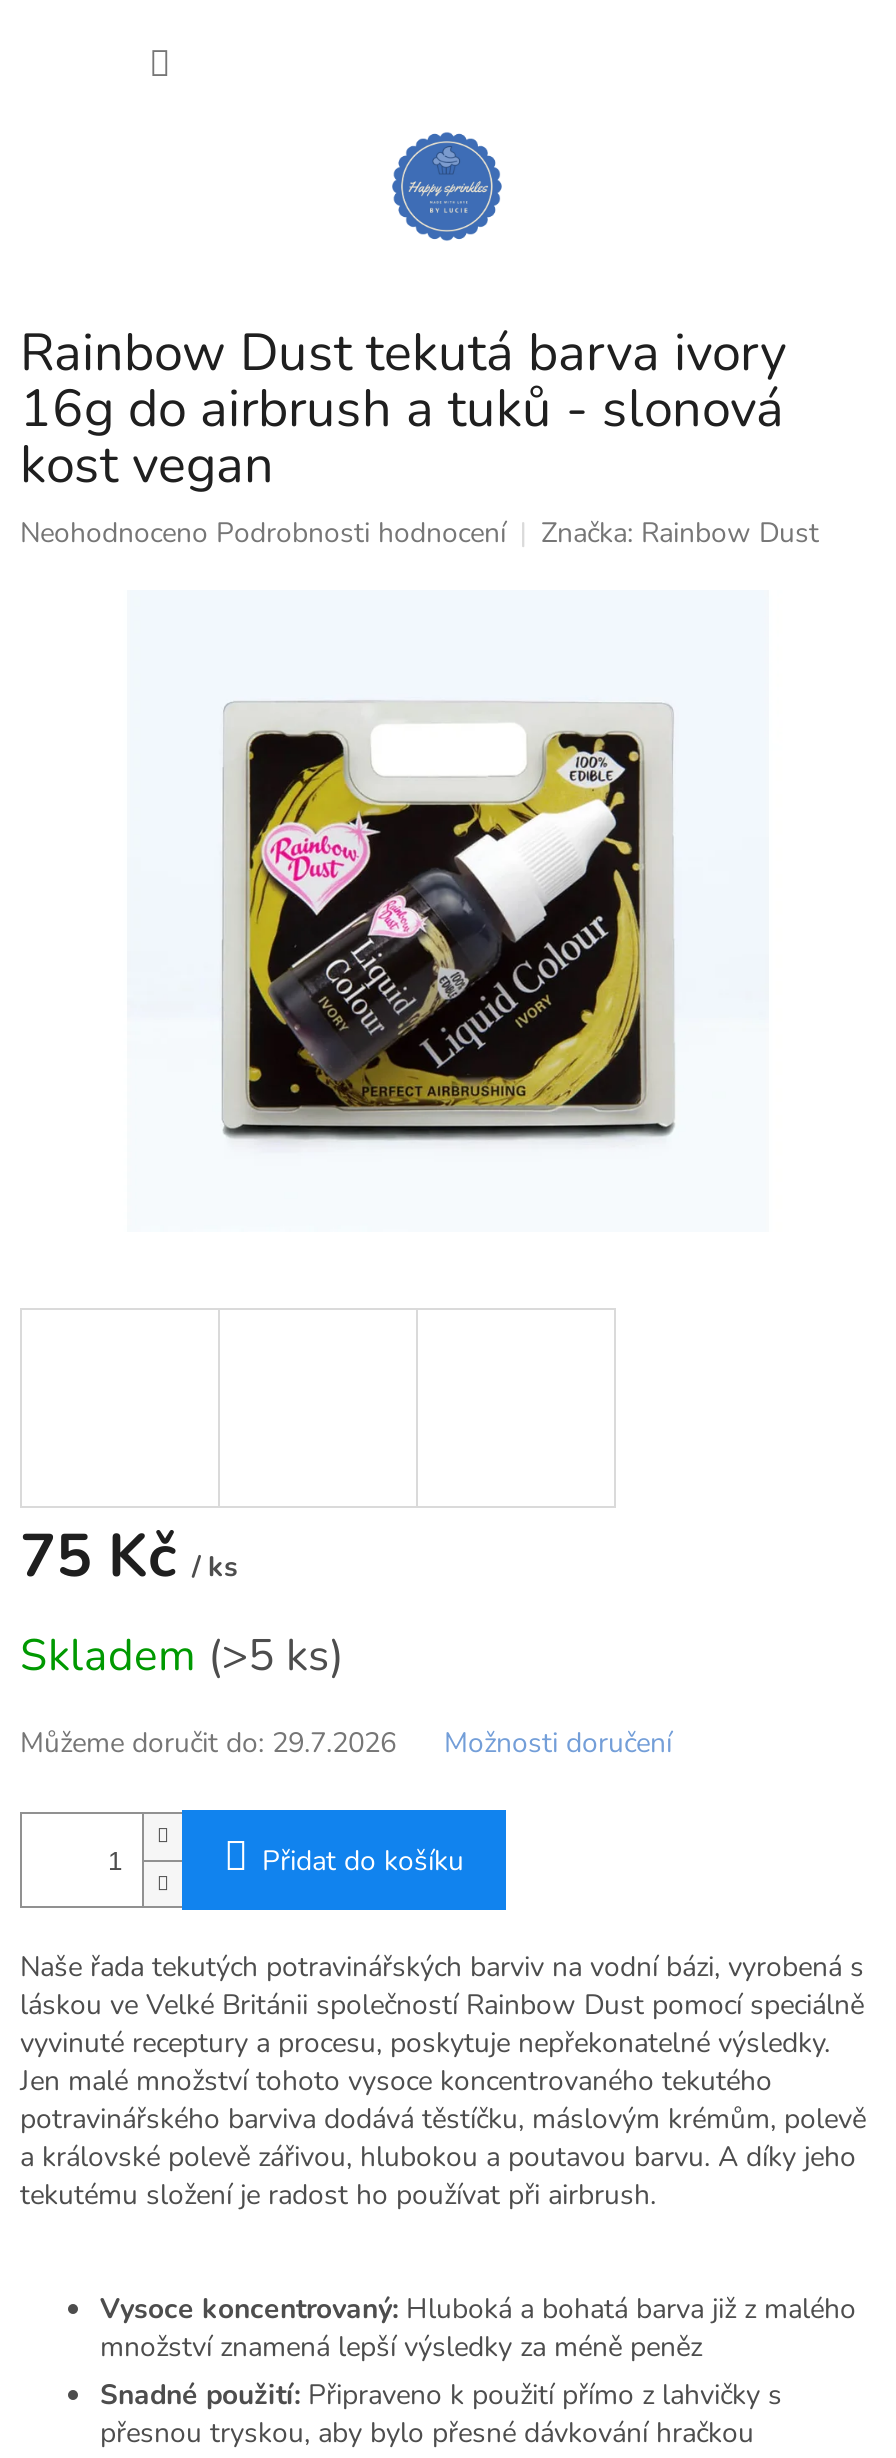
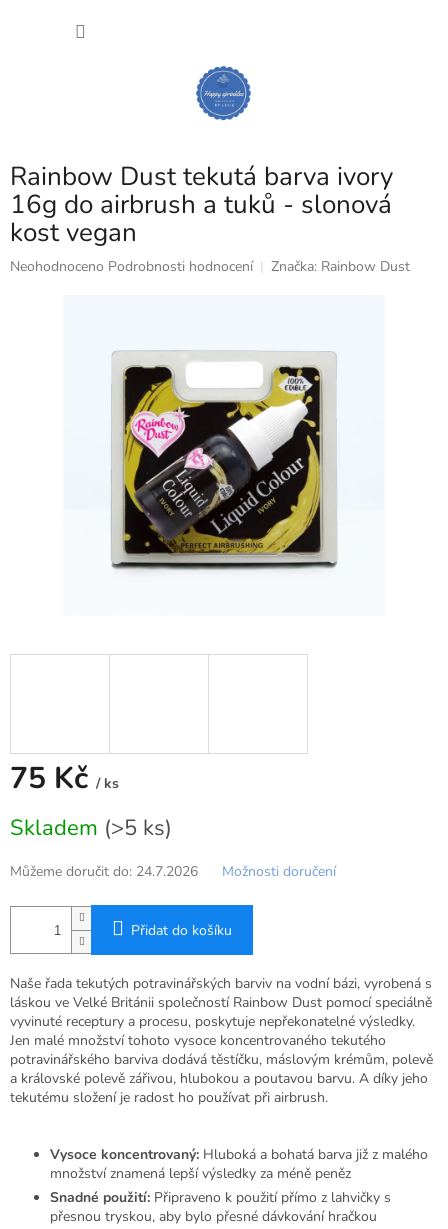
[20,1725,396,1763] Můžeme doručit do: 29.7.2026 -> [10,862,198,881] Můžeme doručit do: 24.7.2026

